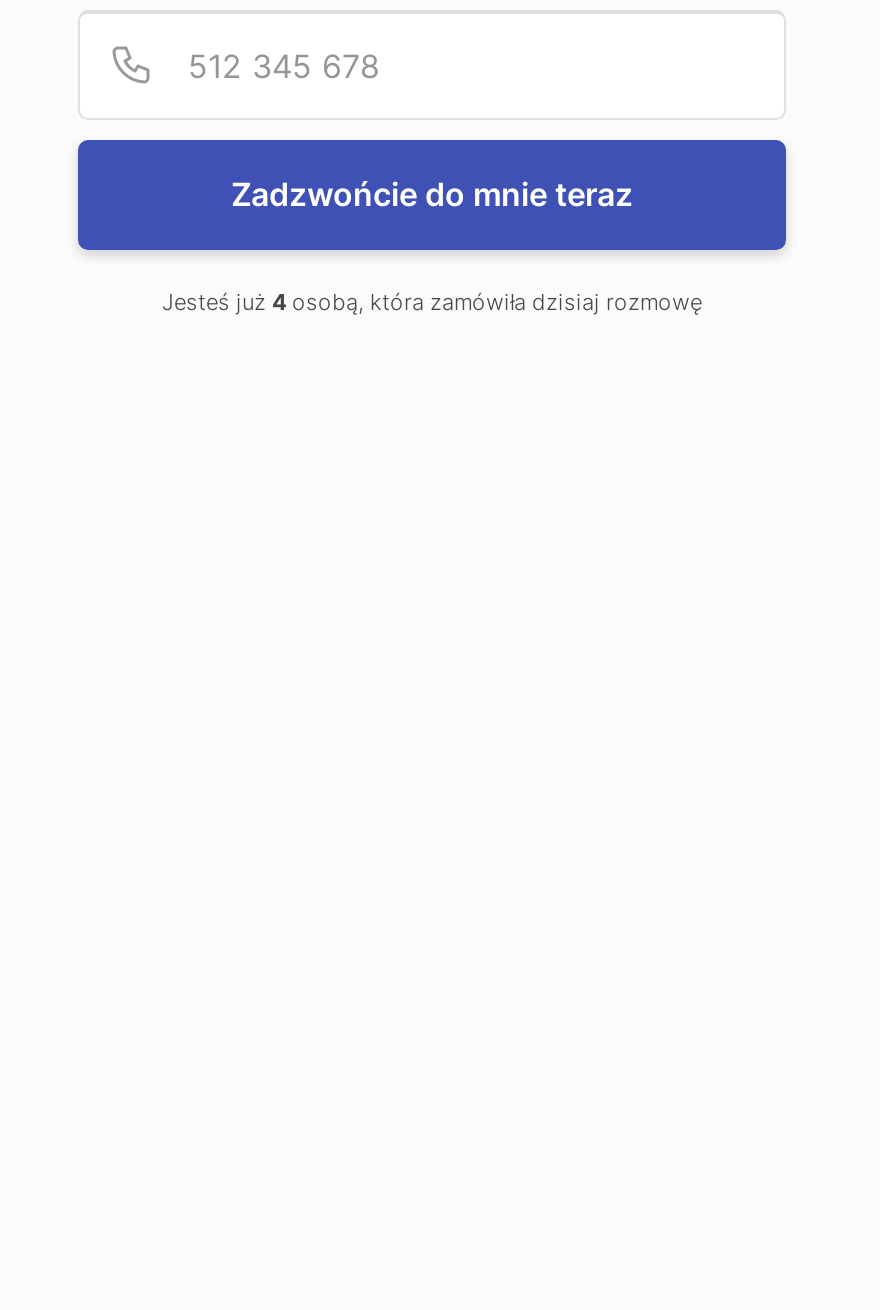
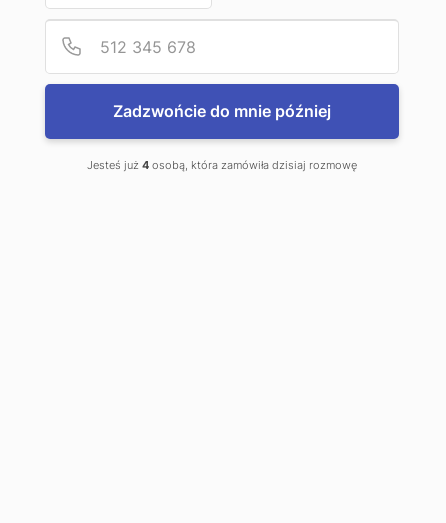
[231,174,633,214] Zadzwońcie do mnie teraz -> [113,101,331,121] Zadzwońcie do mnie później

